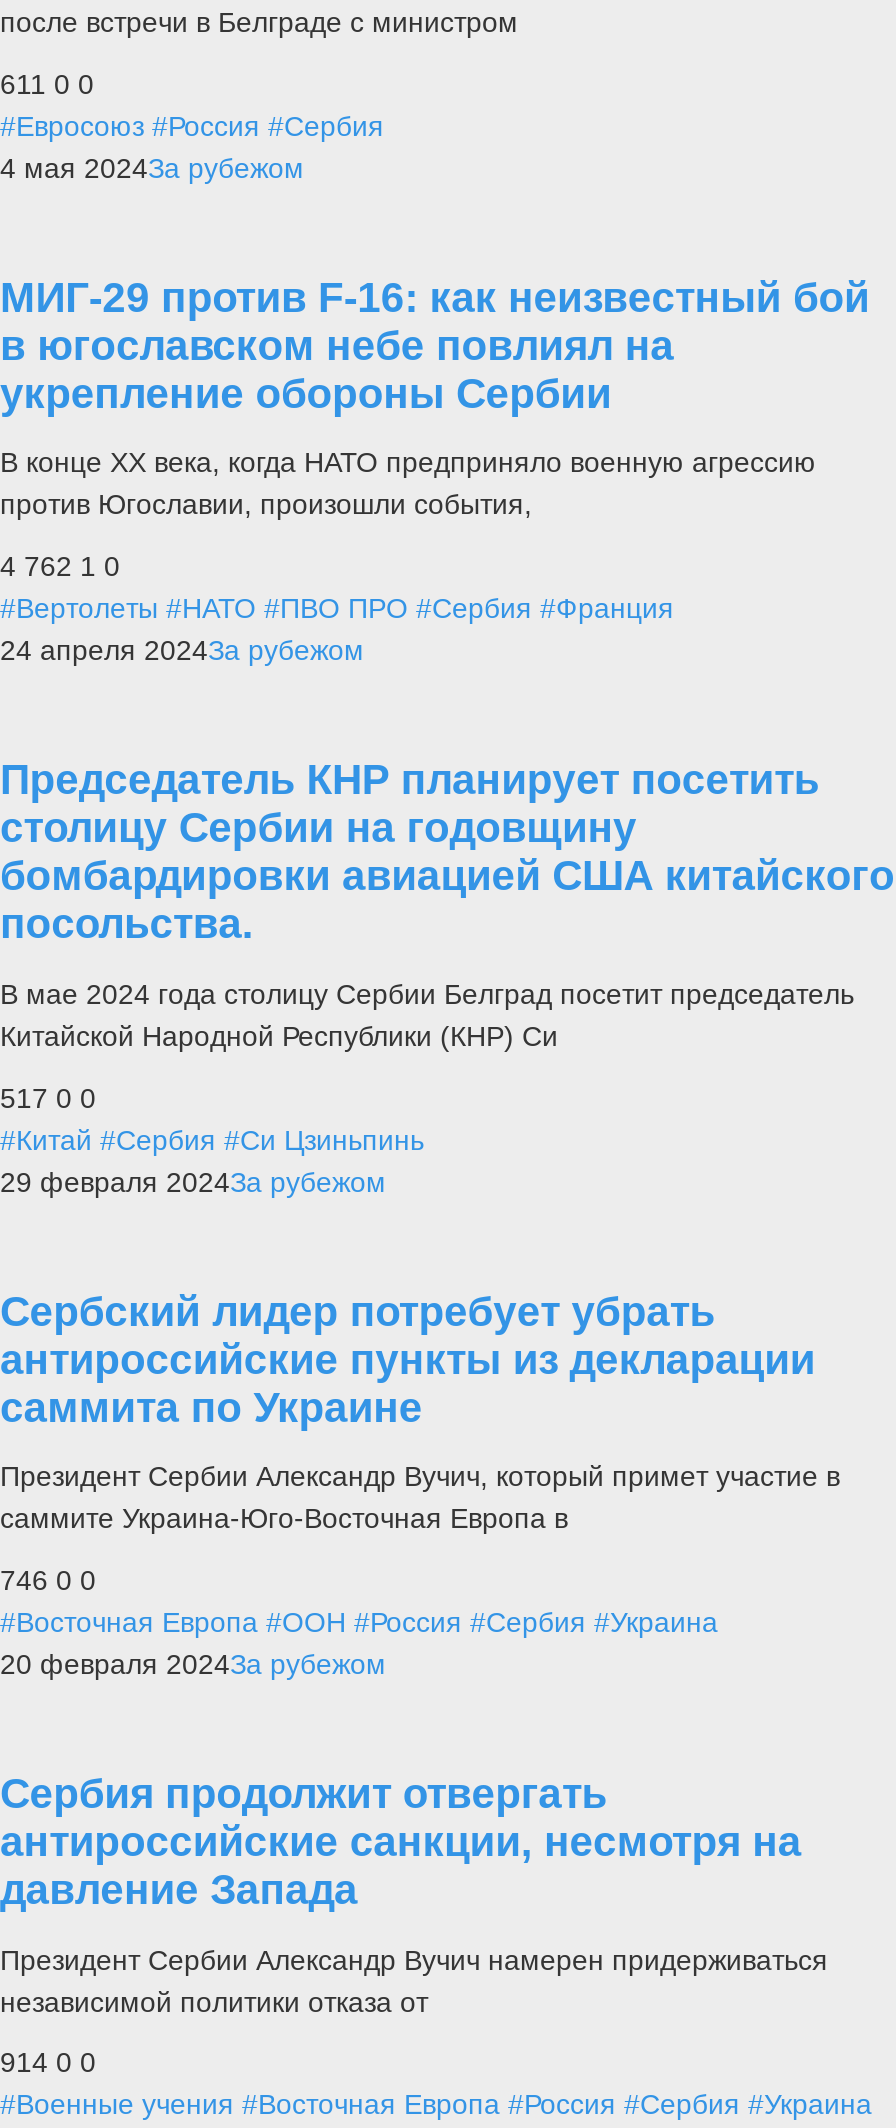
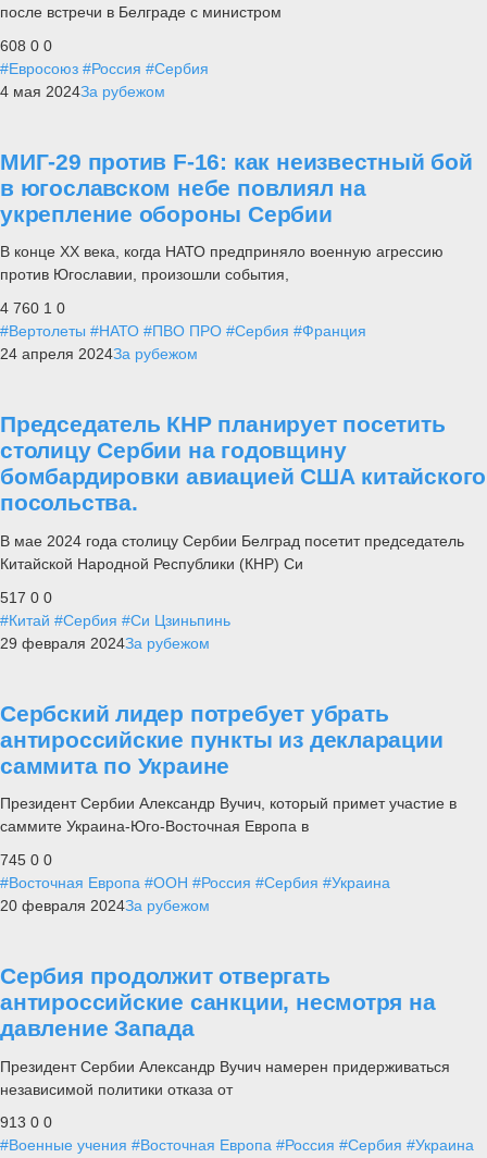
[0,68,94,100] 611 0 0 -> [0,37,52,54] 608 0 0
[0,550,120,582] 4 762 1 0 -> [0,299,65,317] 4 760 1 0
[0,1564,96,1596] 746 0 0 -> [0,851,52,868] 745 0 0
[0,2047,96,2079] 914 0 0 -> [0,1114,52,1131] 913 0 0

